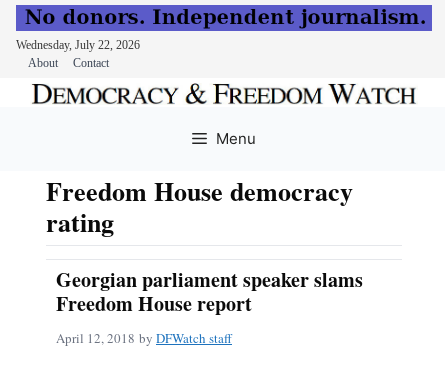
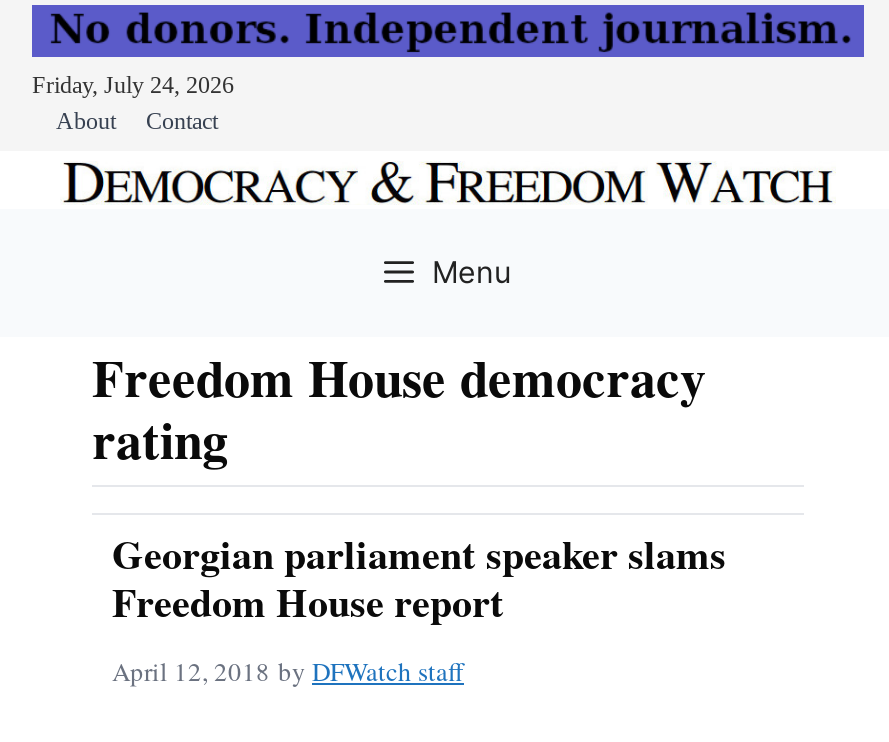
[16,38,140,52] Wednesday, July 22, 2026 -> [32,71,234,99] Friday, July 24, 2026

